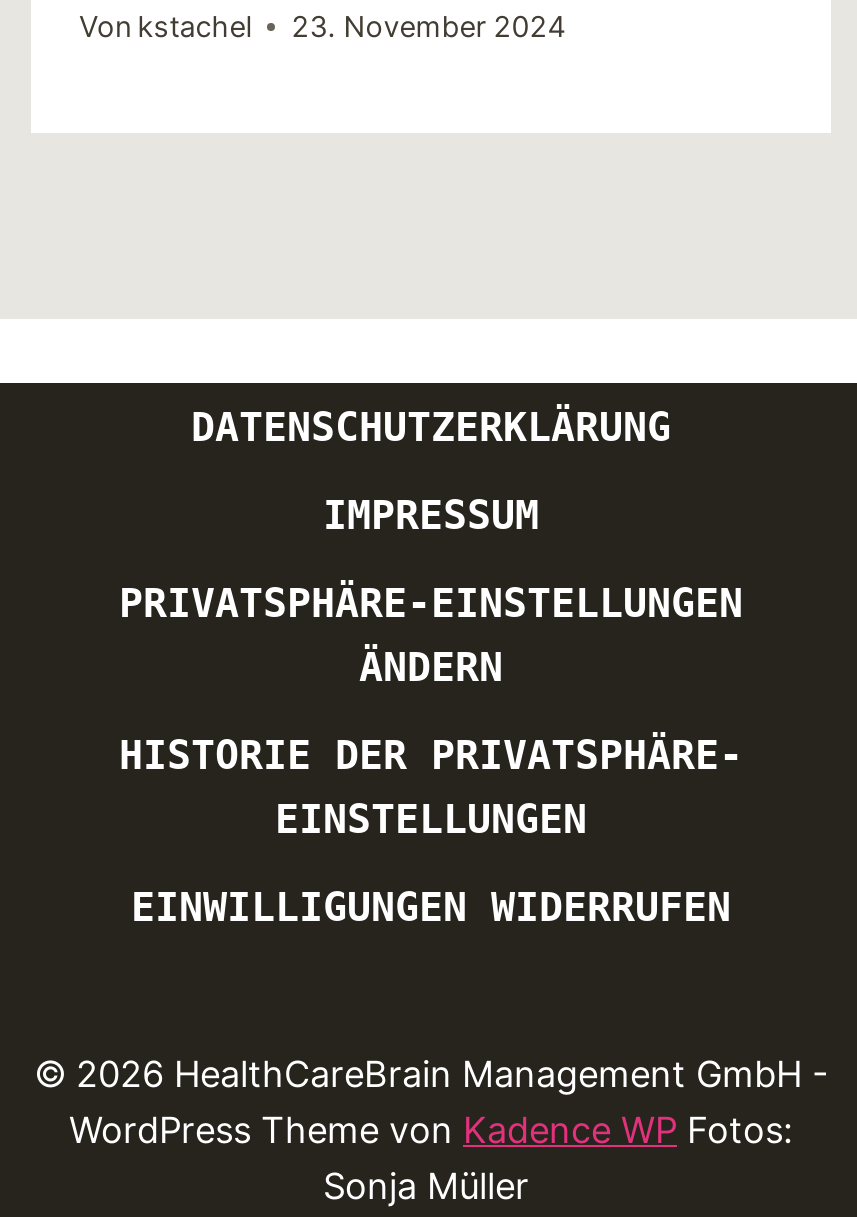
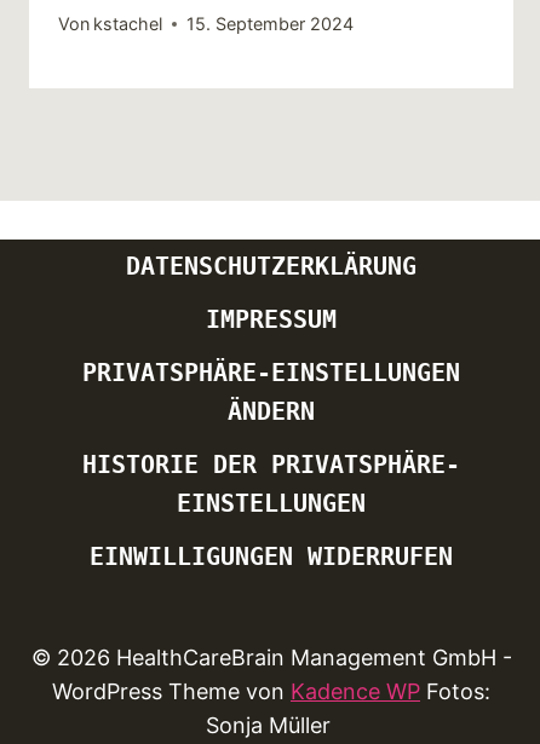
[79,10,565,44] Von kstachel 23. November 2024 -> [58,14,354,34] Von kstachel 15. September 2024

